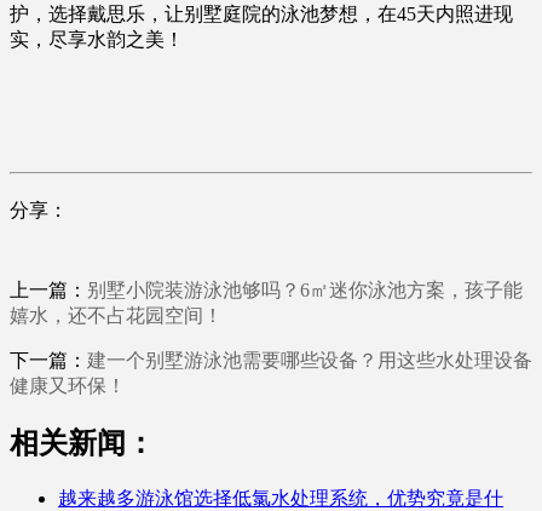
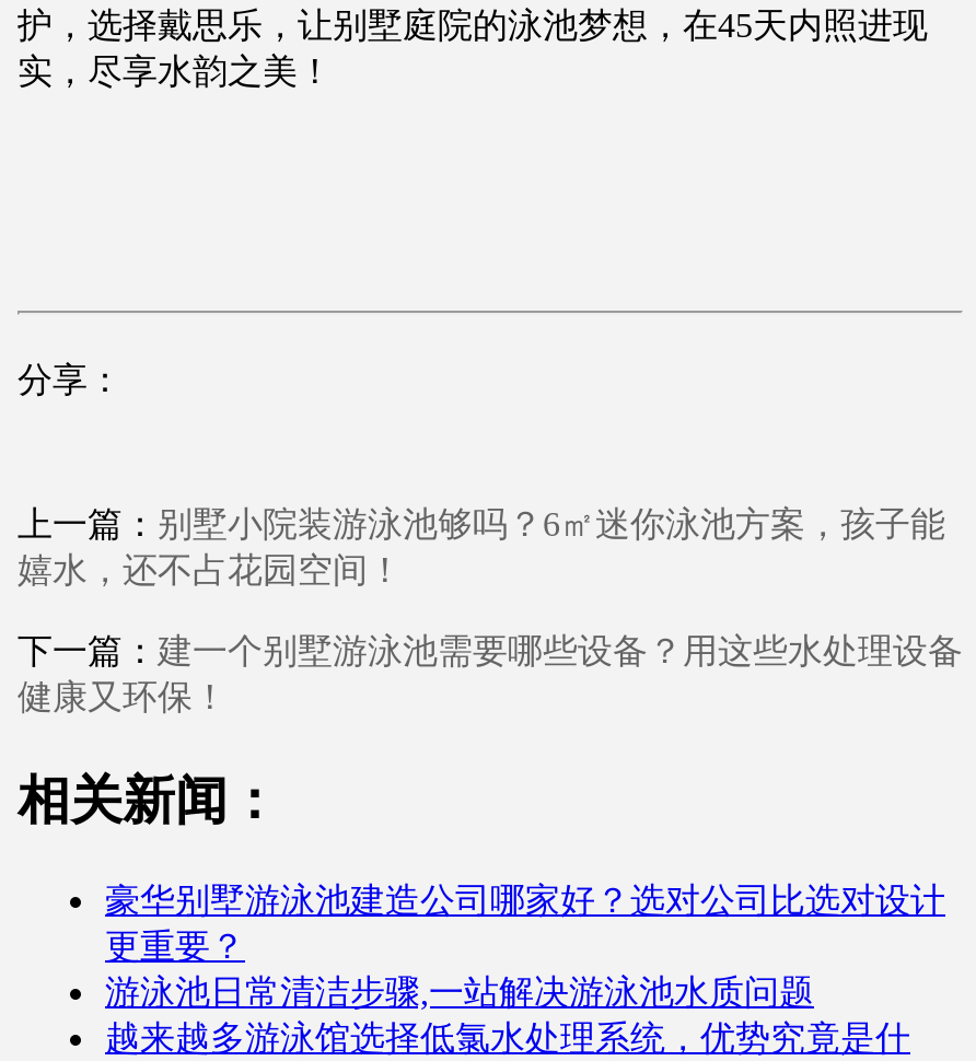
none -> [105,881,945,1010] 豪华别墅游泳池建造公司哪家好？选对公司比选对设计 | 更重要？ | 游泳池日常清洁步骤,一站解决游泳池水质问题

